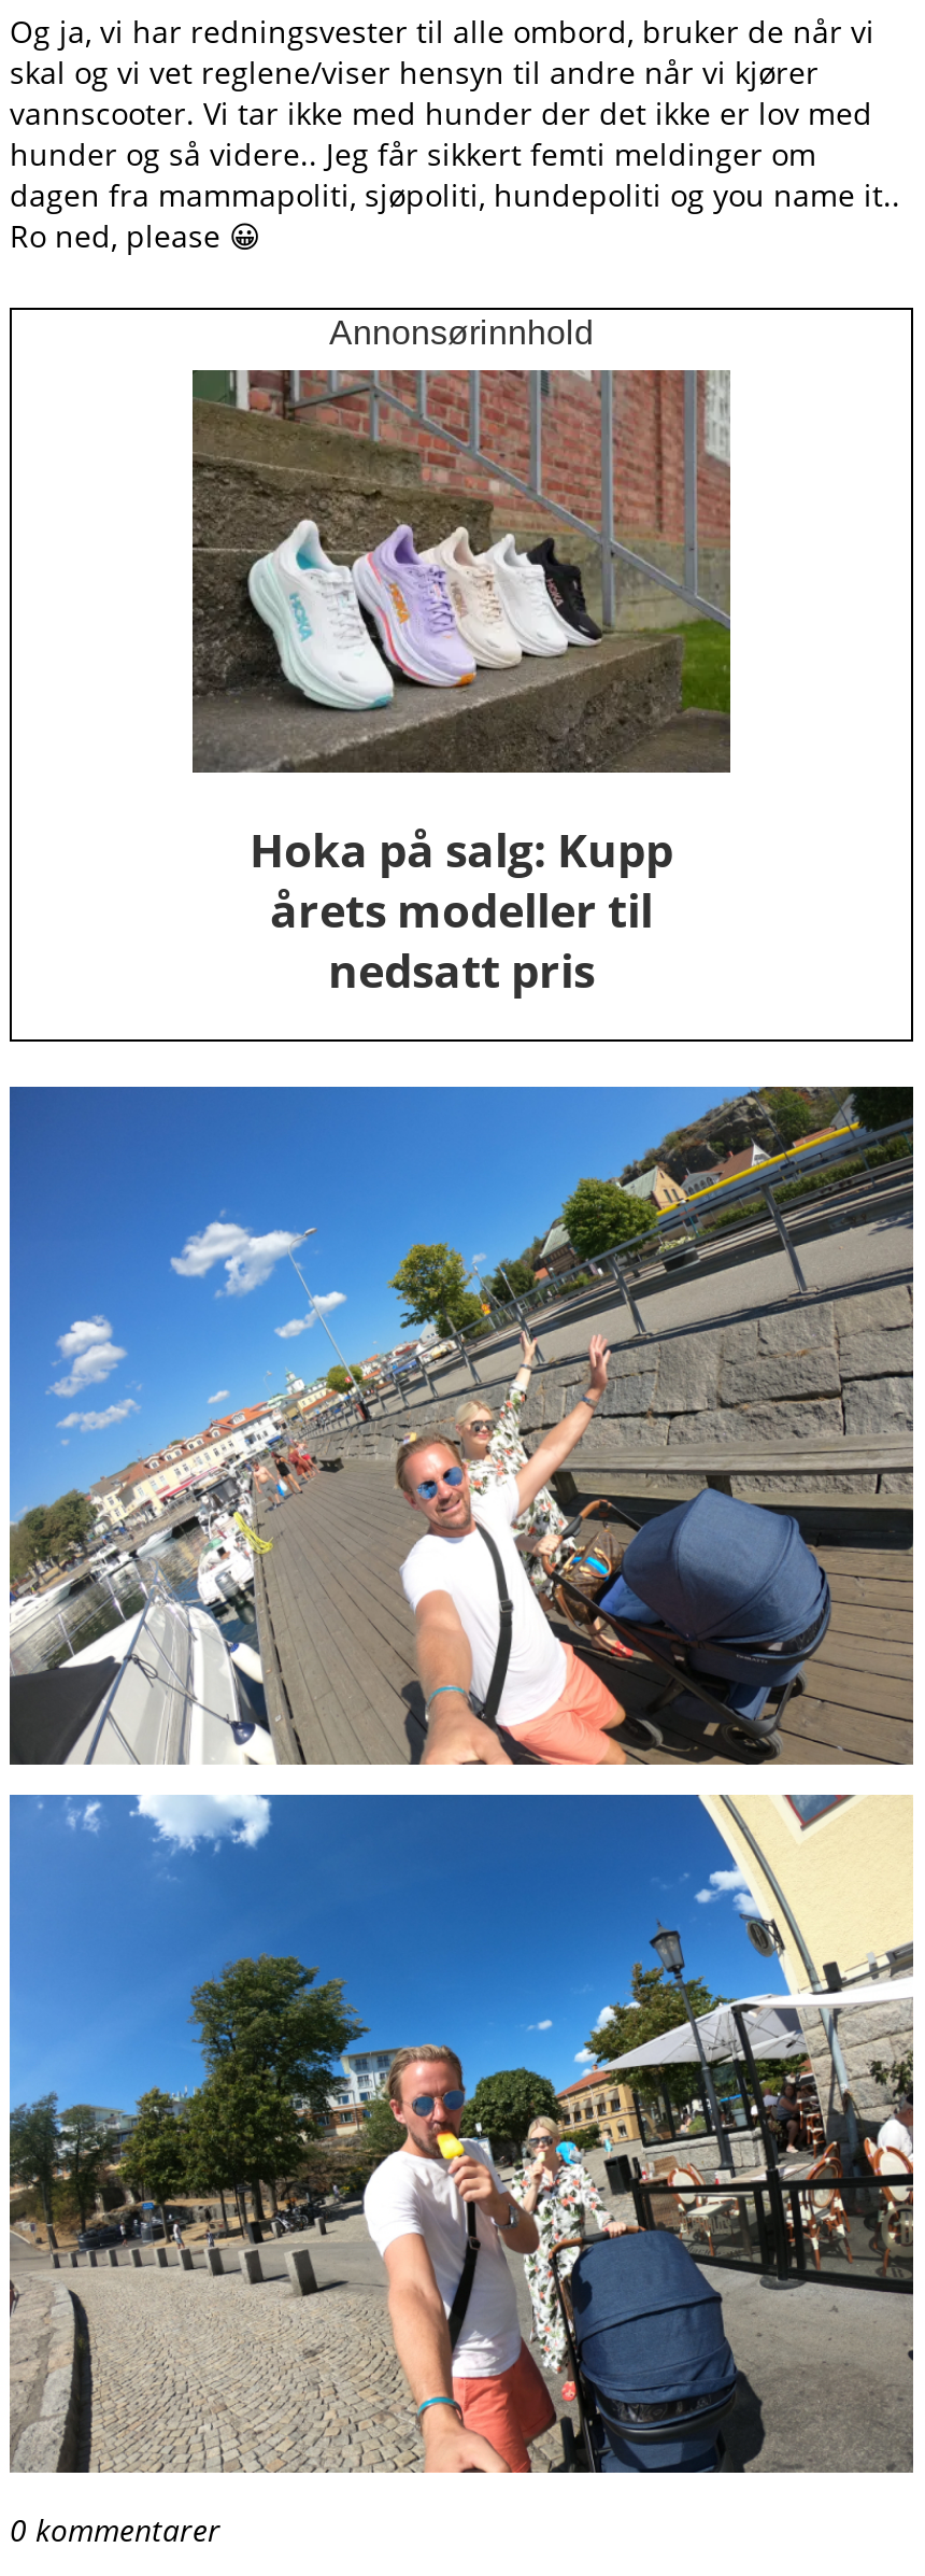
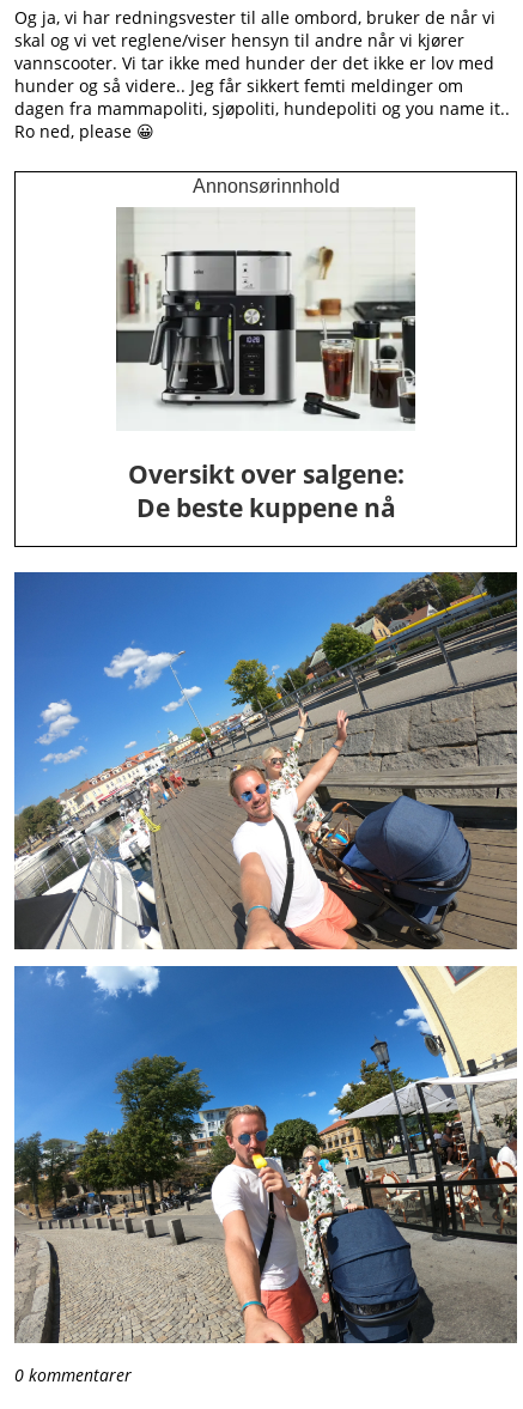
[190,367,730,1002] [image] | Hoka på salg: Kupp | årets modeller til | nedsatt pris -> [116,206,415,524] [image] | Oversikt over salgene: | De beste kuppene nå

